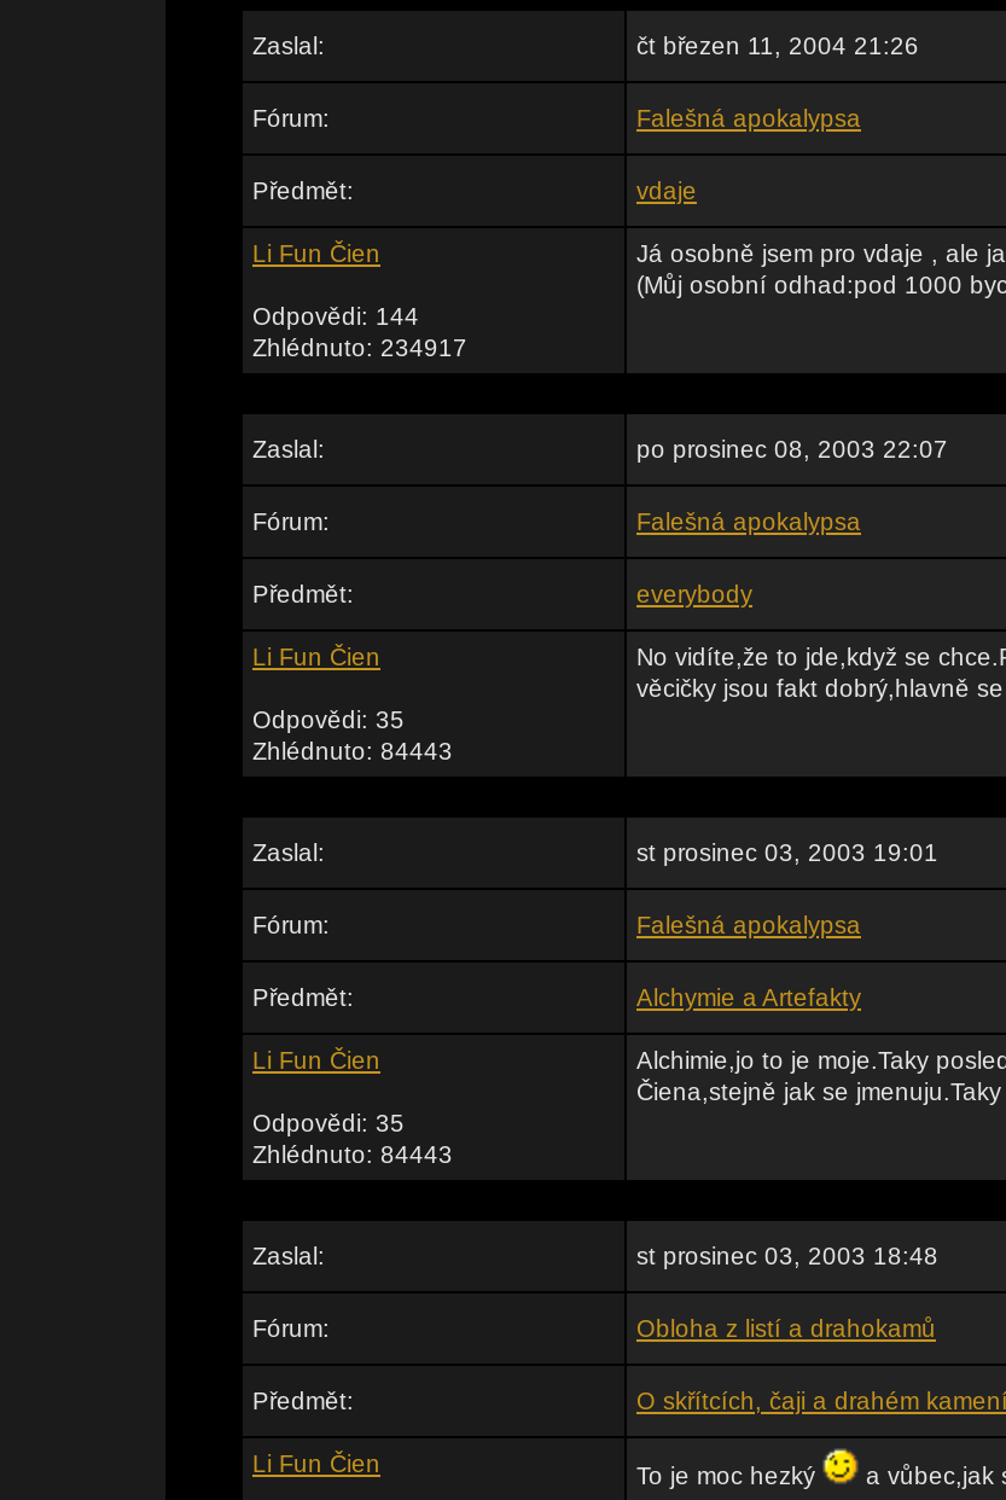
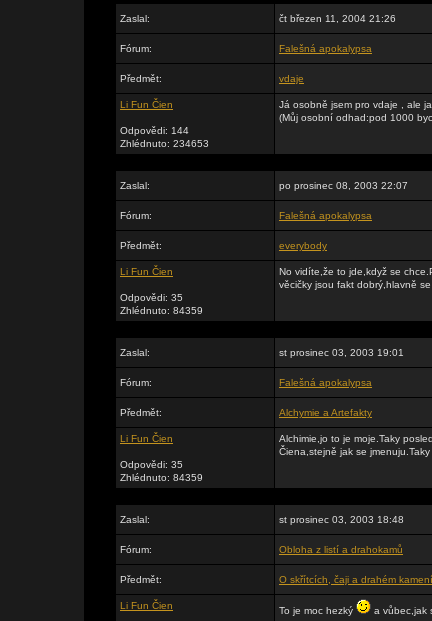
[252,335,467,361] Zhlédnuto: 234917 -> [120,138,209,149] Zhlédnuto: 234653
[252,738,453,764] Zhlédnuto: 84443 -> [120,305,203,316] Zhlédnuto: 84359
[252,1141,453,1168] Zhlédnuto: 84443 -> [120,472,203,483] Zhlédnuto: 84359

